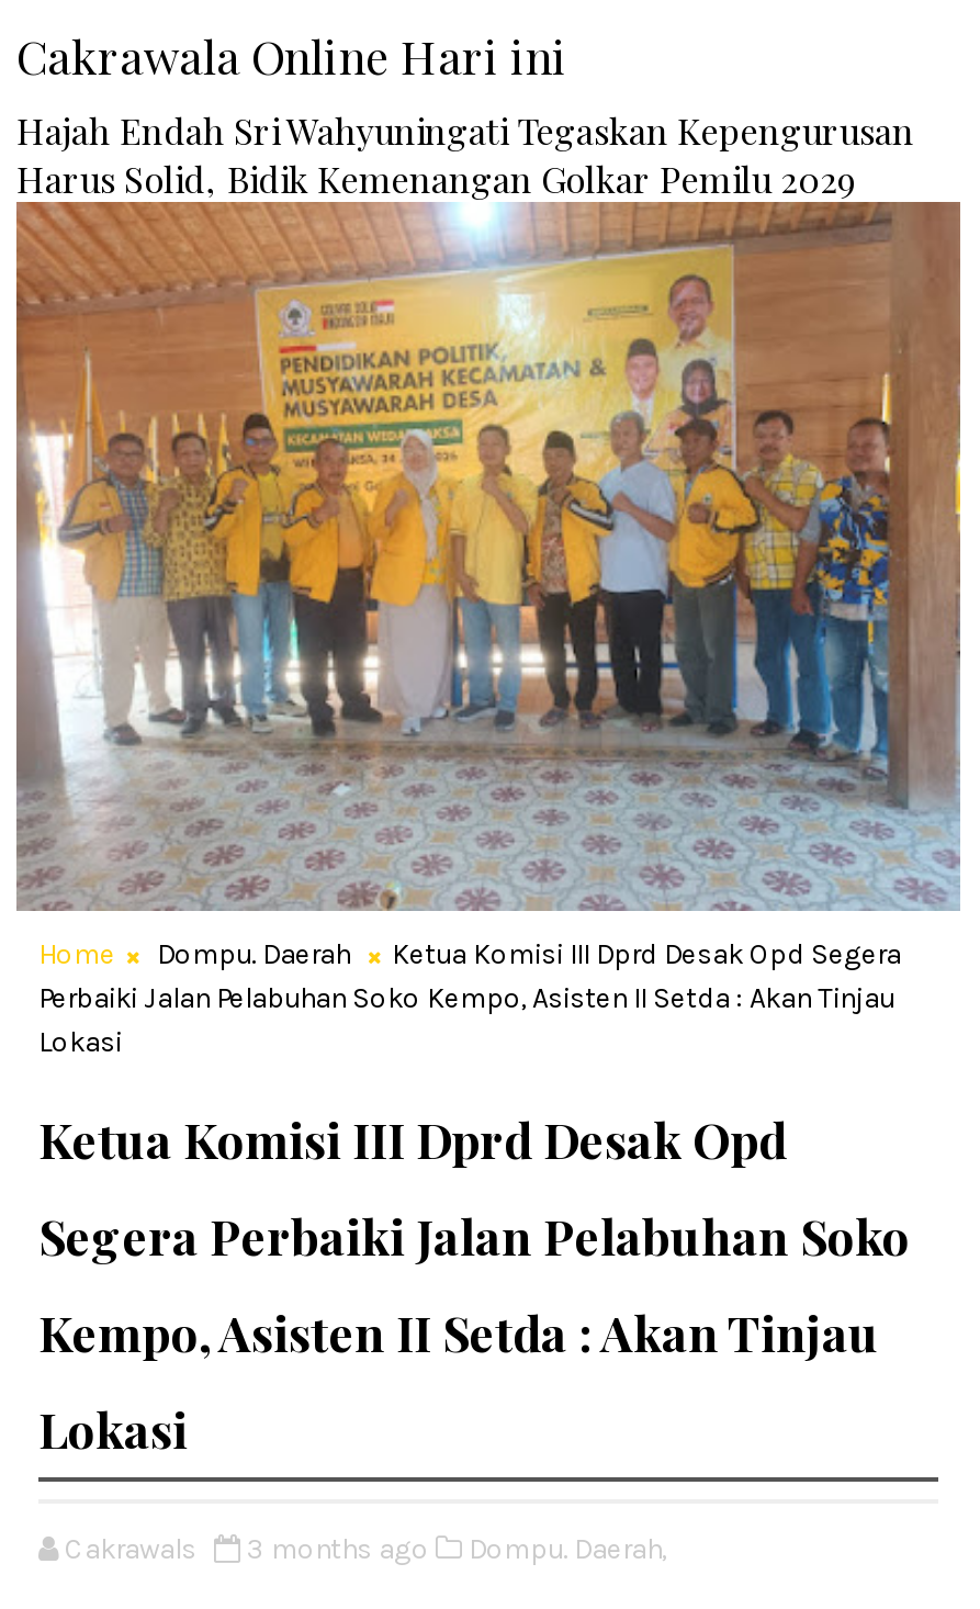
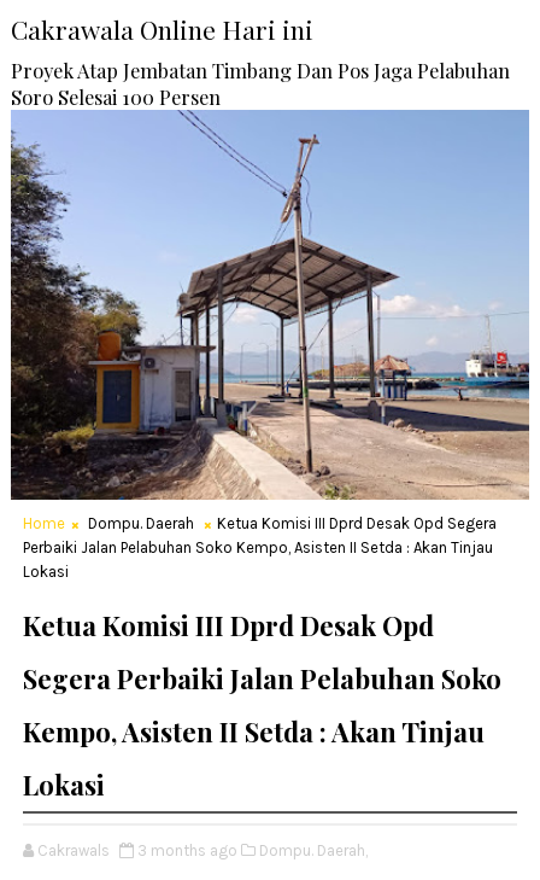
[14,106,962,913] [image] | Hajah Endah Sri Wahyuningati Tegaskan Kepengurusan | Harus Solid, Bidik Kemenangan Golkar Pemilu 2029 -> [10,57,530,500] [image] | Proyek Atap Jembatan Timbang Dan Pos Jaga Pelabuhan | Soro Selesai 100 Persen

